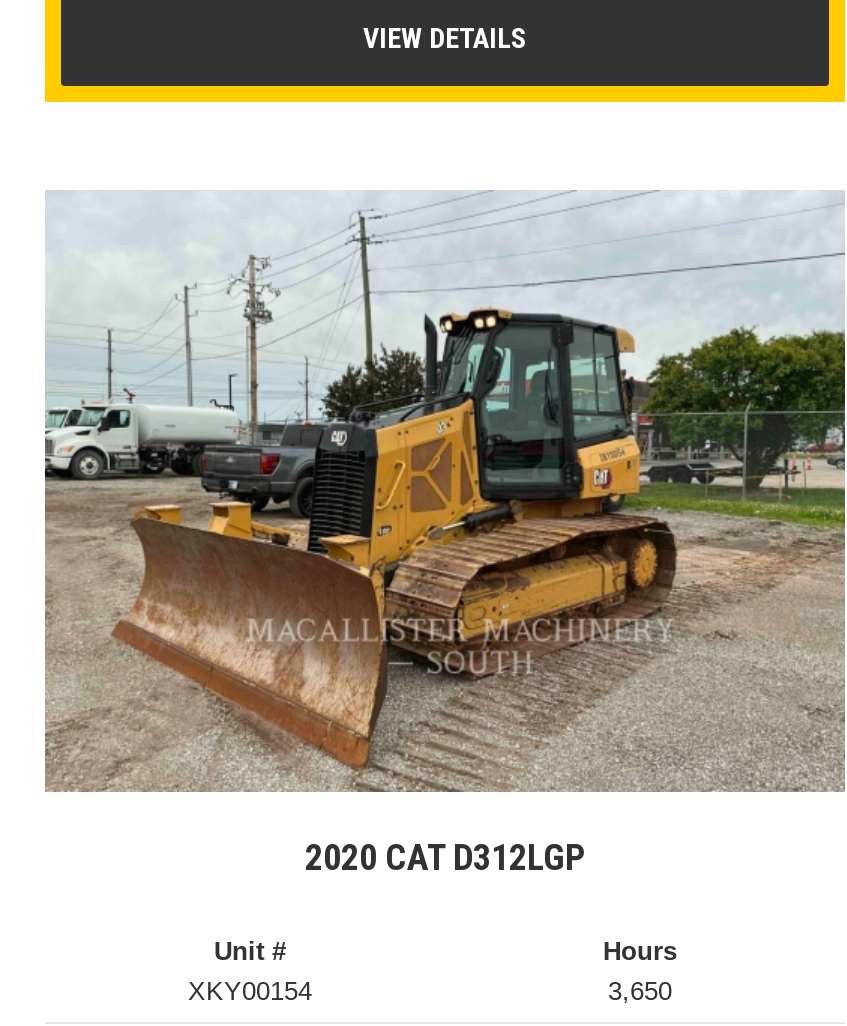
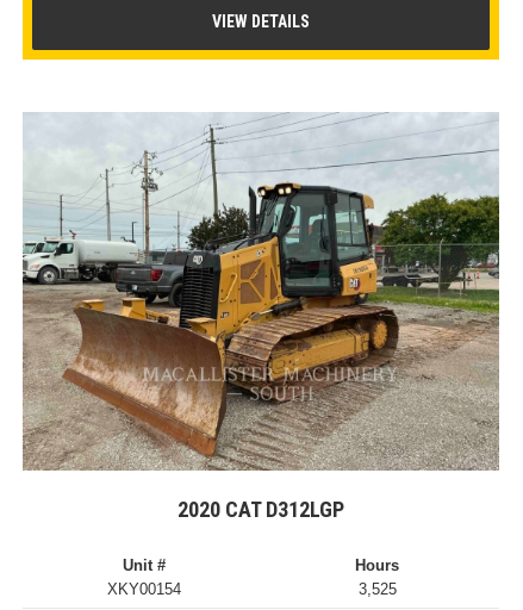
[608,975,672,1005] 3,650 -> [358,580,396,597] 3,525

